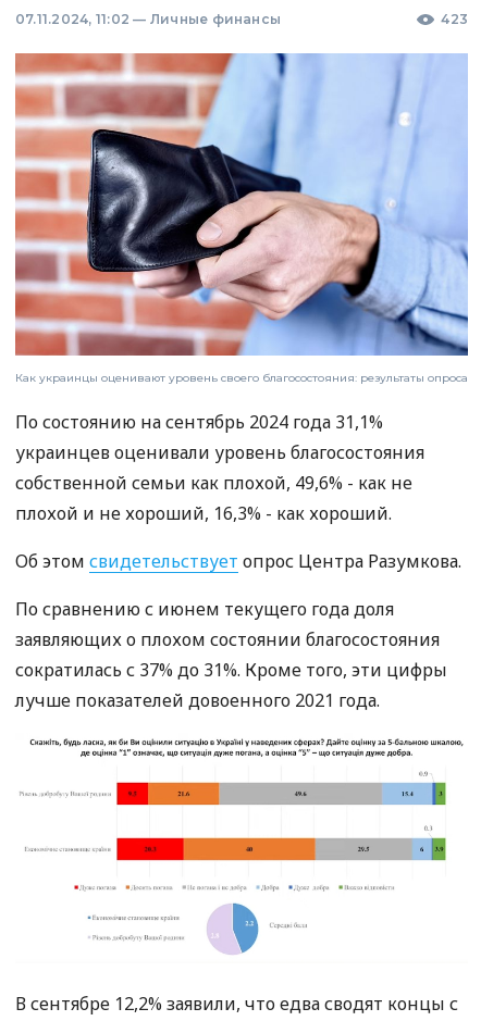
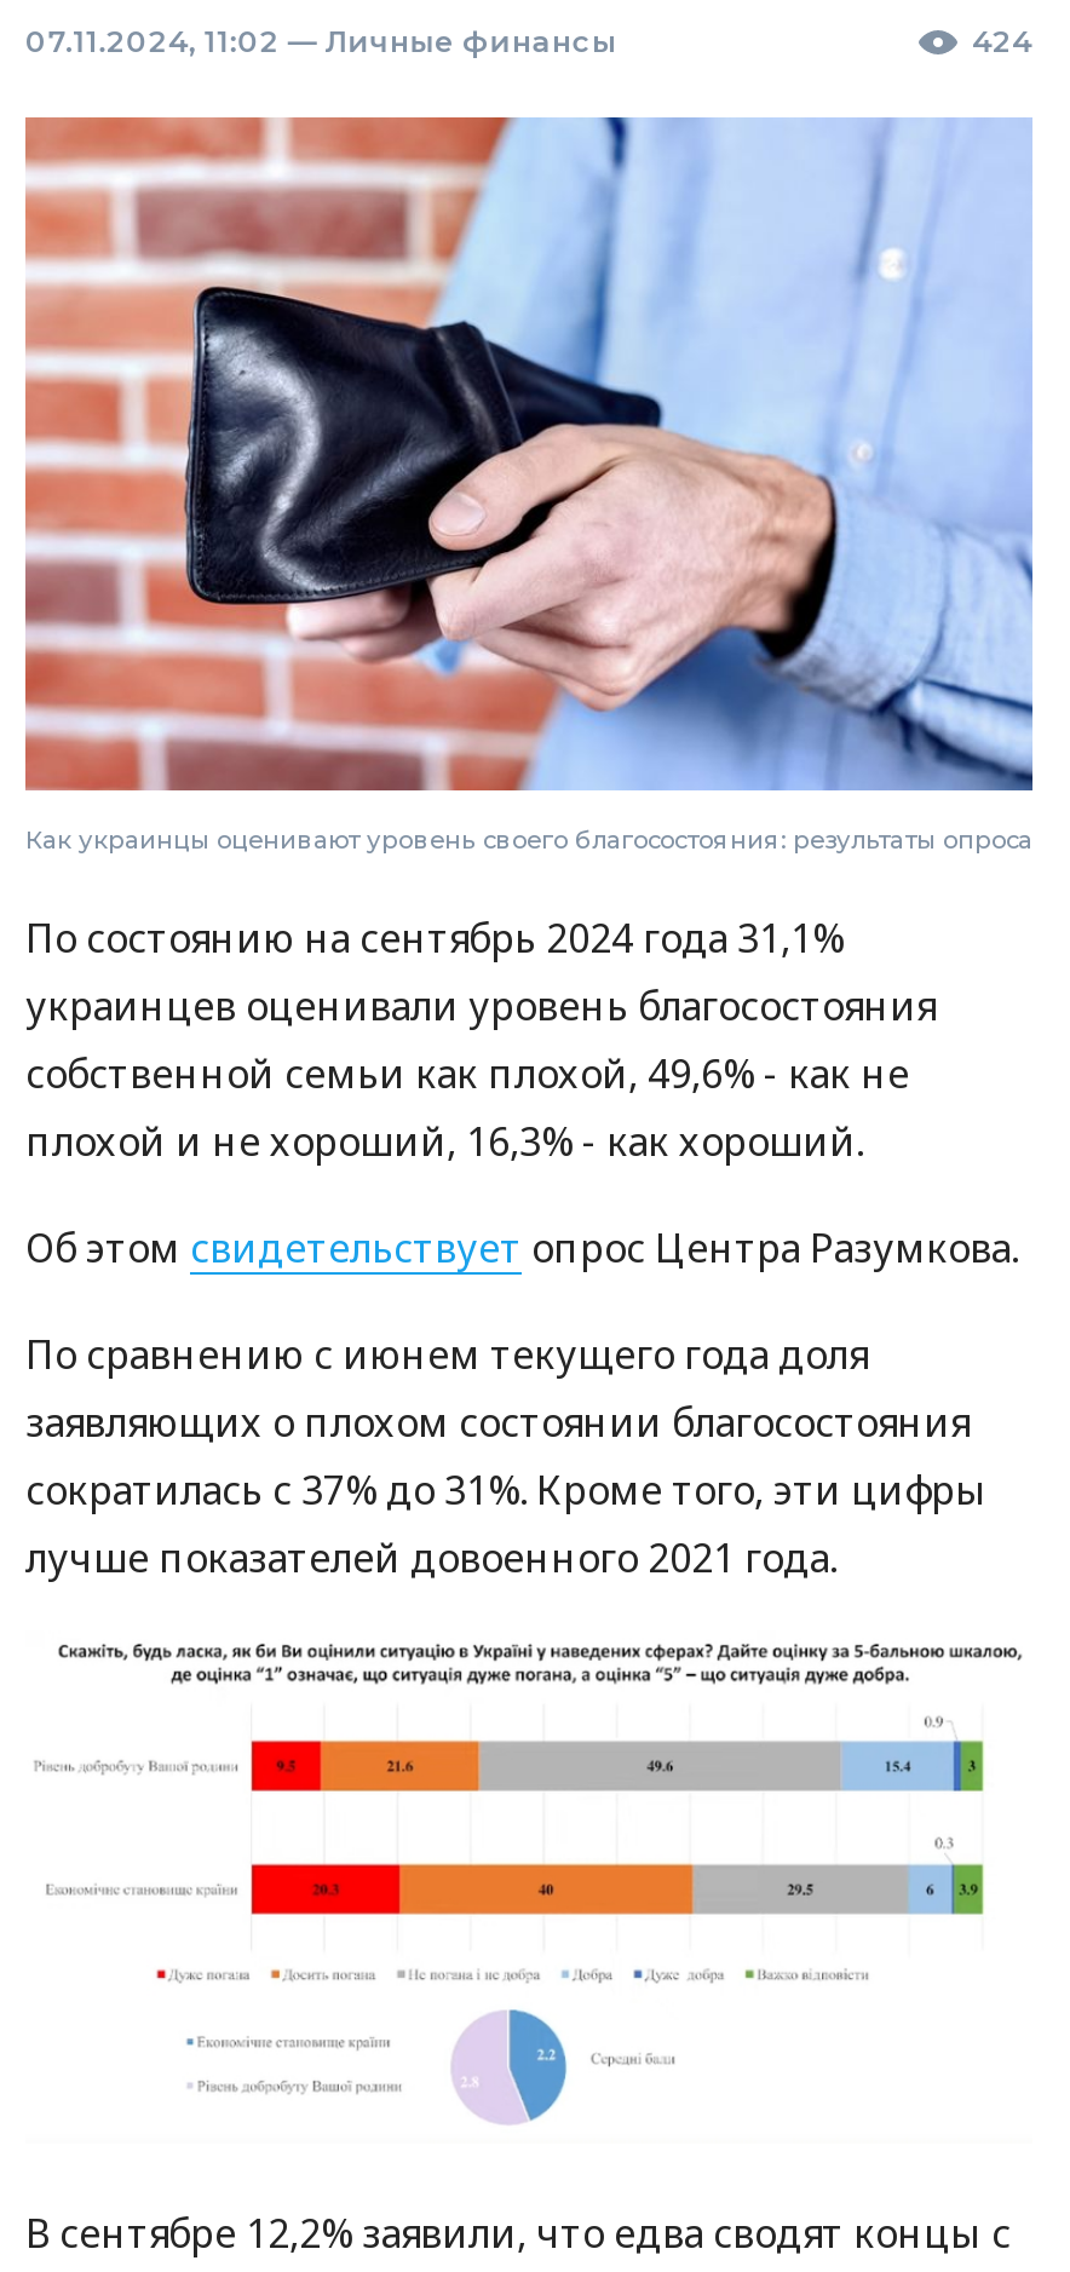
[441,11,468,27] 423 -> [973,23,1032,59] 424

